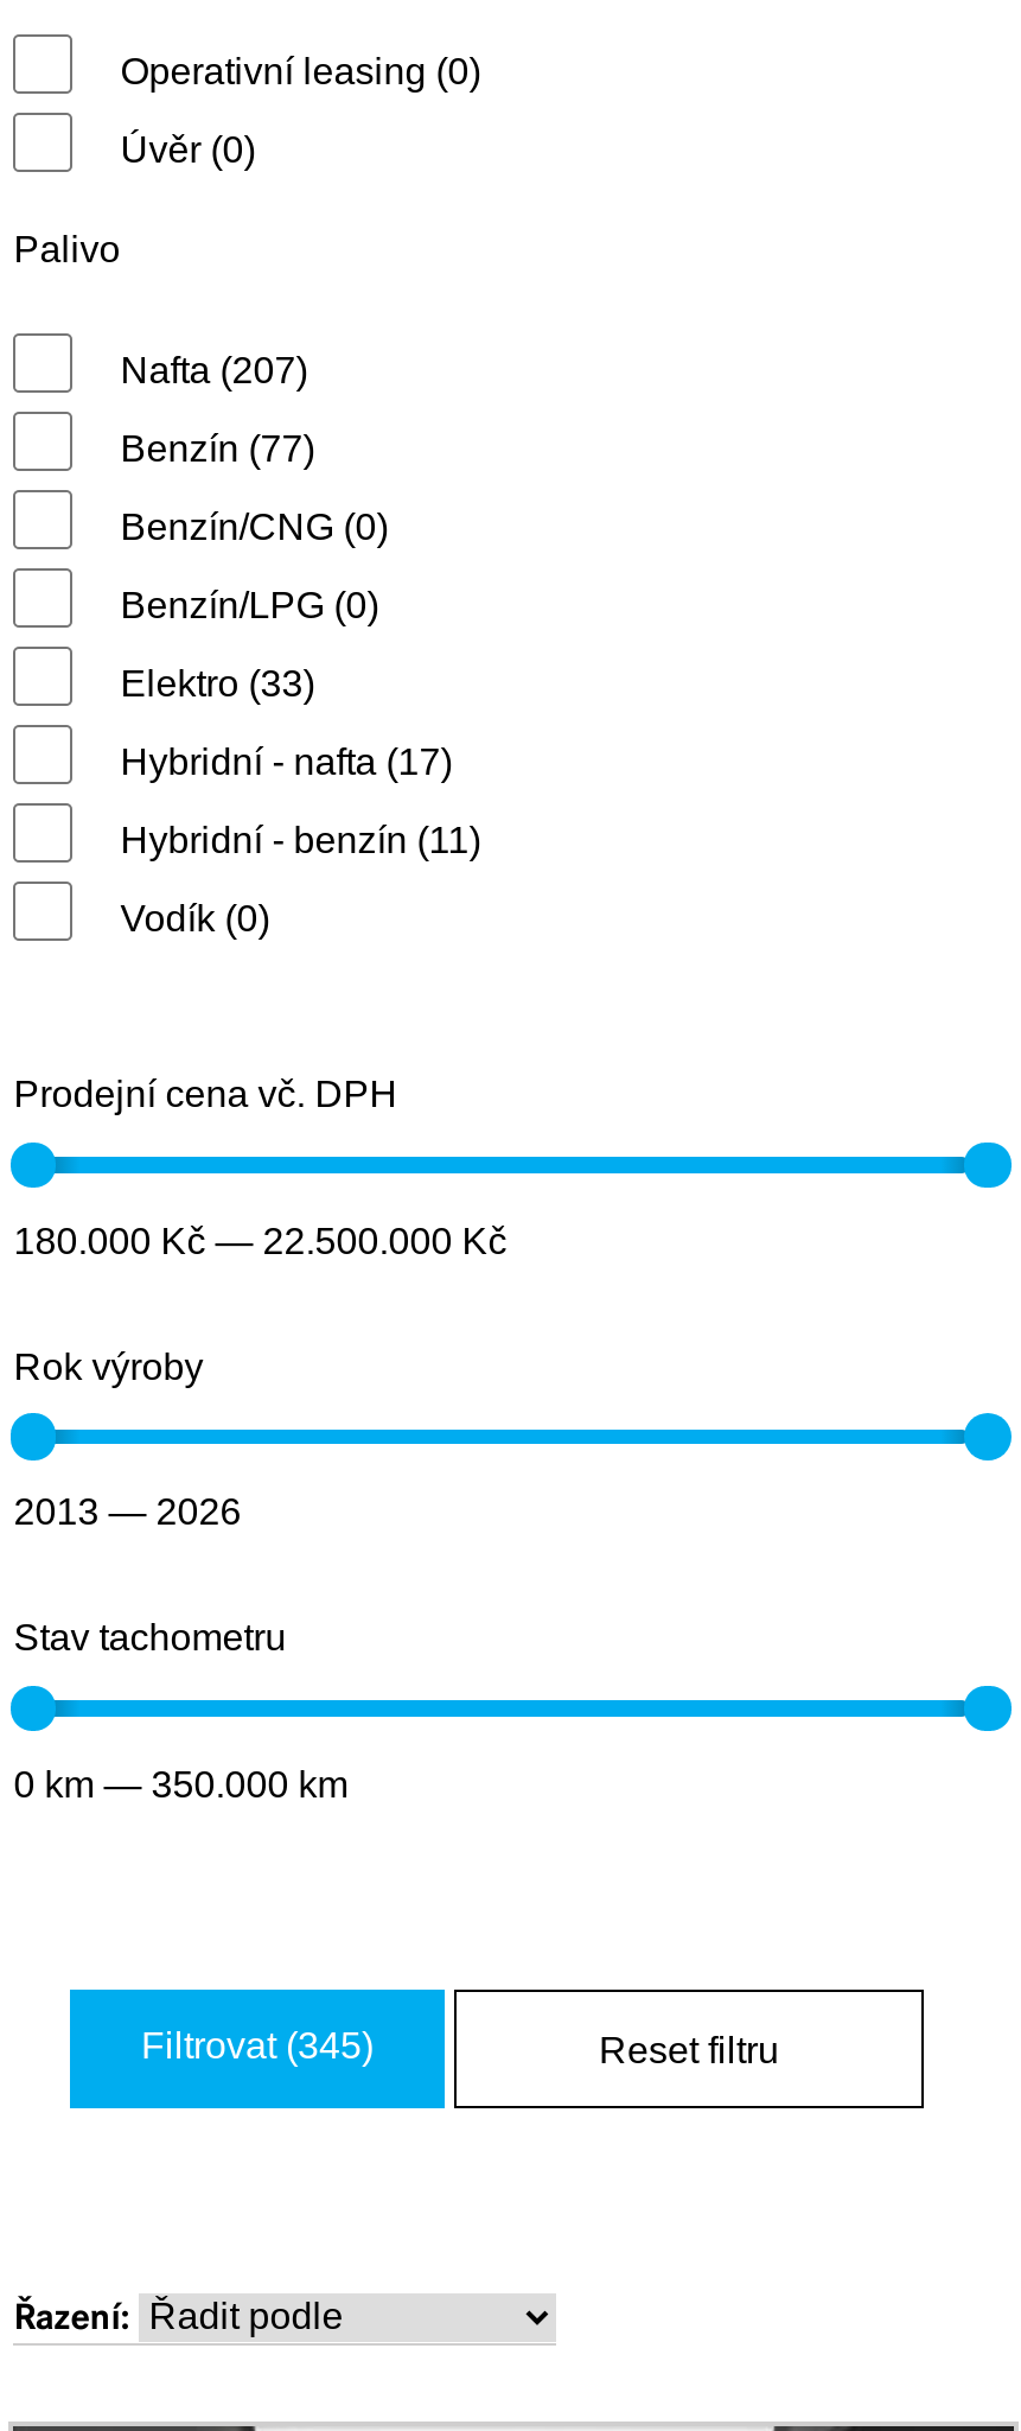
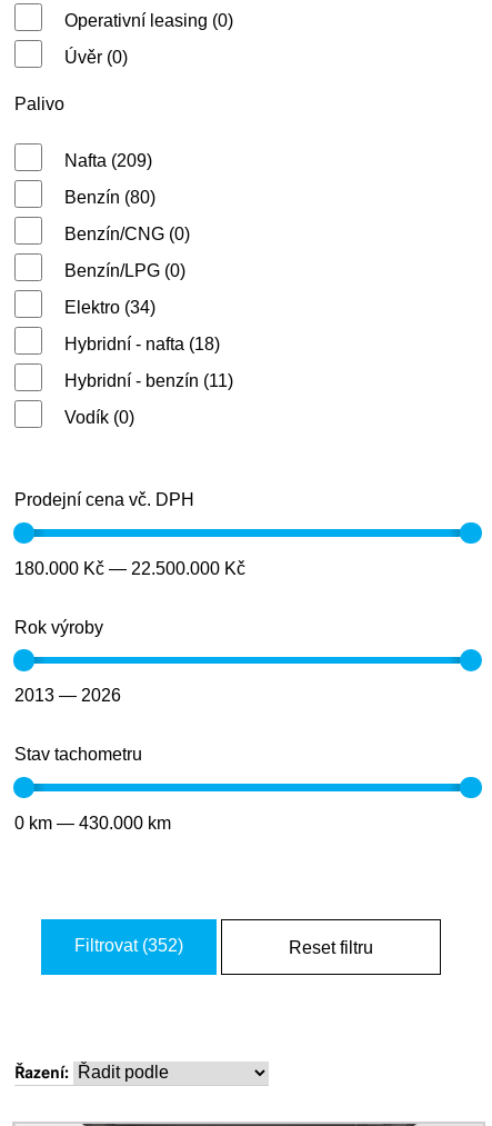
[120,351,308,396] Nafta (207) -> [65,152,152,173] Nafta (209)
[120,429,315,474] Benzín (77) -> [65,188,156,209] Benzín (80)
[120,664,315,709] Elektro (33) -> [65,298,156,319] Elektro (34)
[120,742,452,788] Hybridní - nafta (17) -> [65,335,220,356] Hybridní - nafta (18)
[141,2024,374,2069] Filtrovat (345) -> [74,935,183,957] Filtrovat (352)

